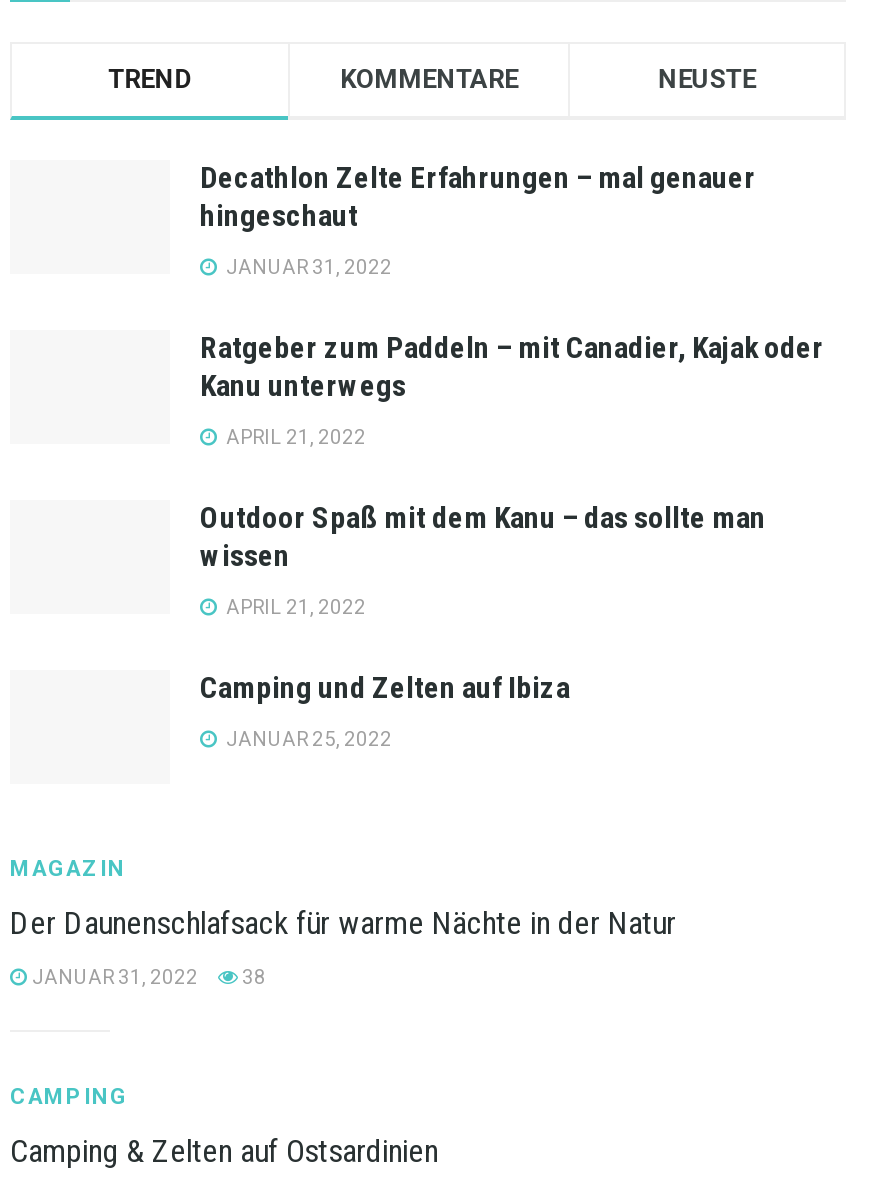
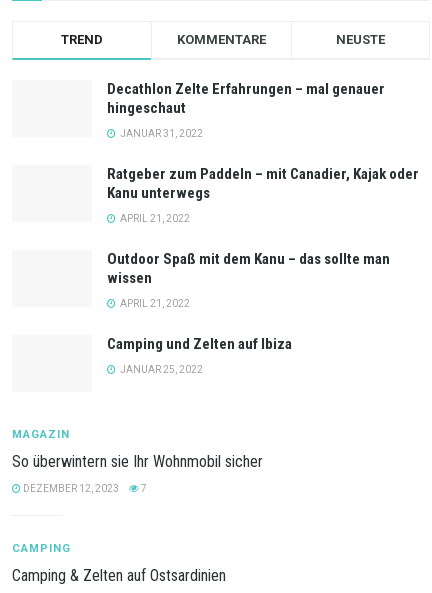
[10,904,676,942] Der Daunenschlafsack für warme Nächte in der Natur -> [12,452,263,471] So überwintern sie Ihr Wohnmobil sicher
[28,966,266,988] JANUAR 31, 2022 | 38 -> [21,483,147,494] DEZEMBER 12, 2023 | 7

